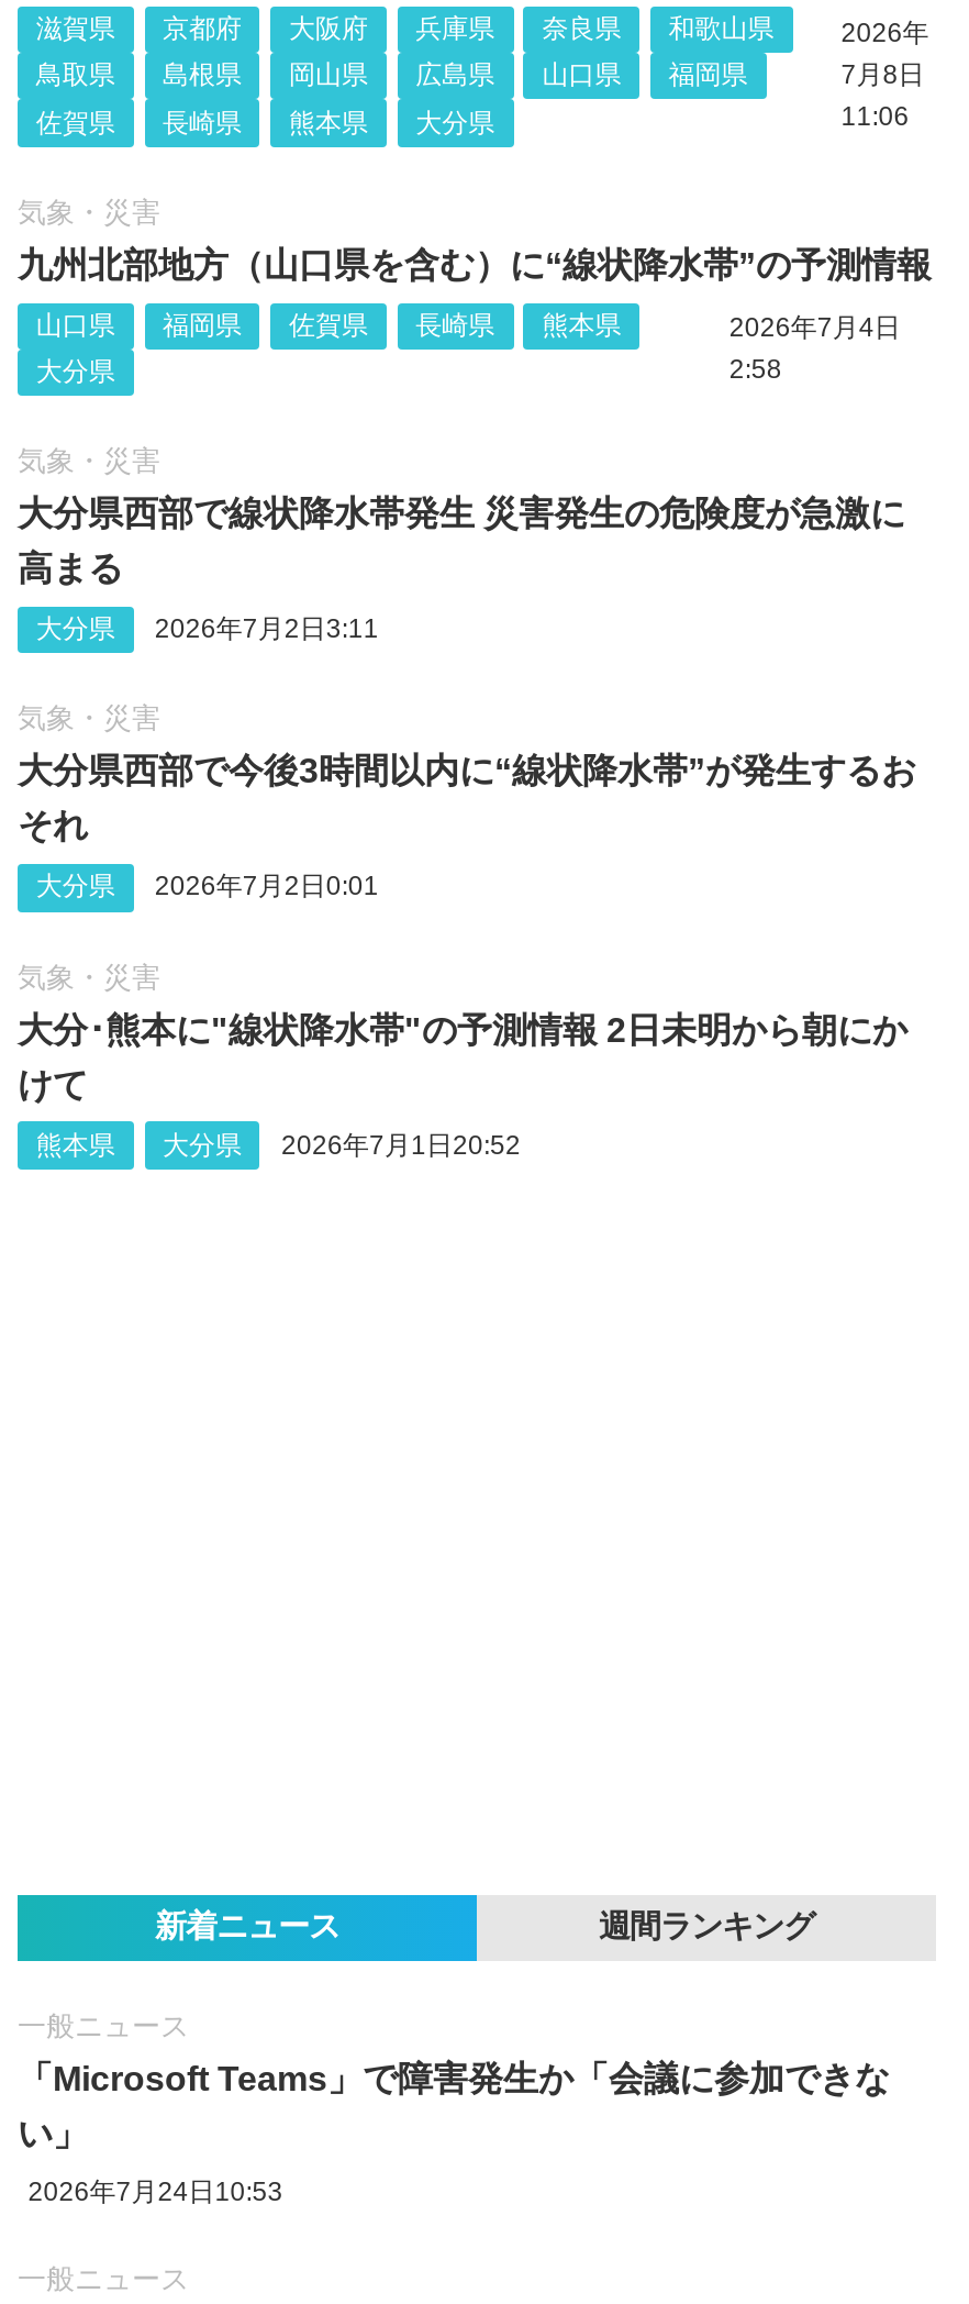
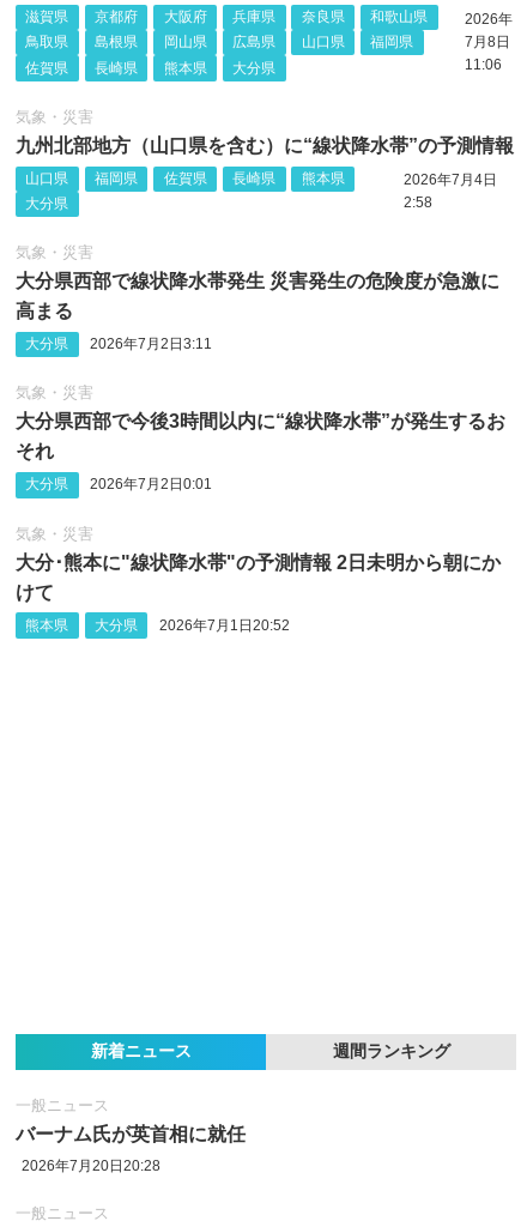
[18,2060,890,2207] 「Microsoft Teams」で障害発生か「会議に参加できな | い」 | 2026年7月24日10:53 -> [16,1124,246,1174] バーナム氏が英首相に就任 | 2026年7月20日20:28

